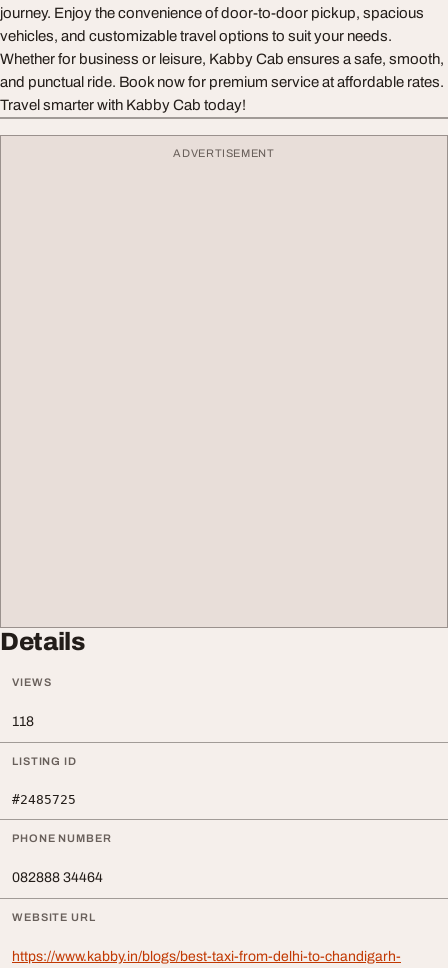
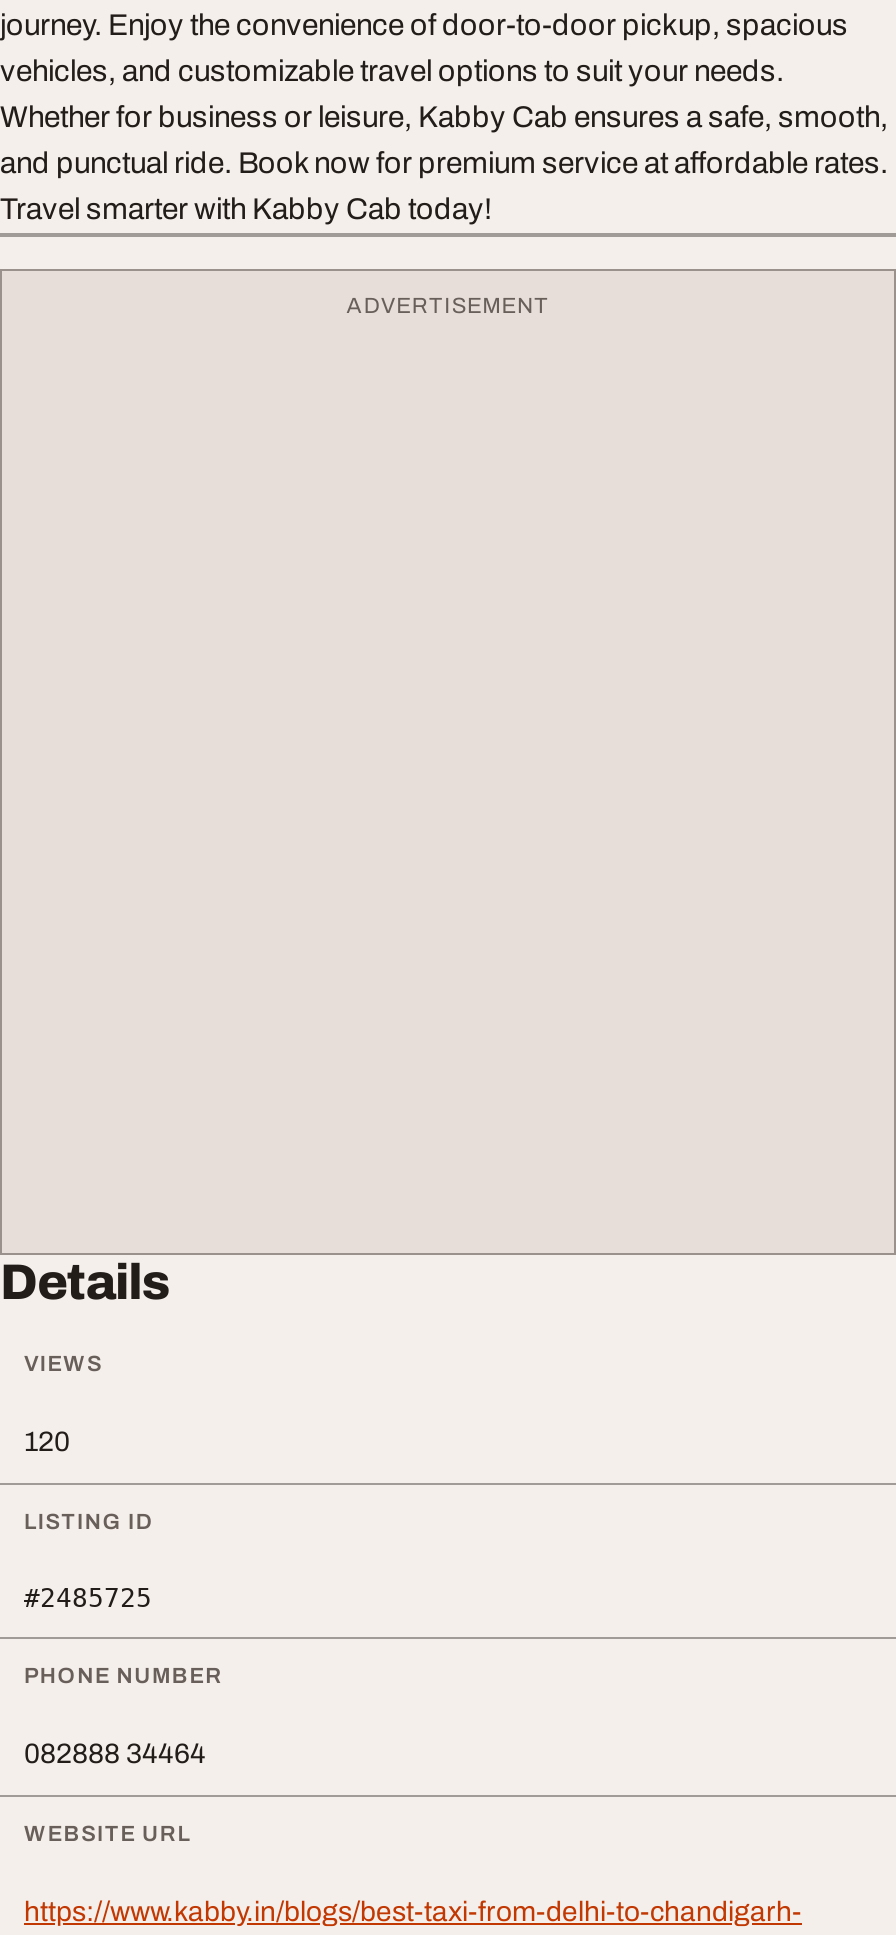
[12,714,34,729] 118 -> [24,1427,70,1457] 120

